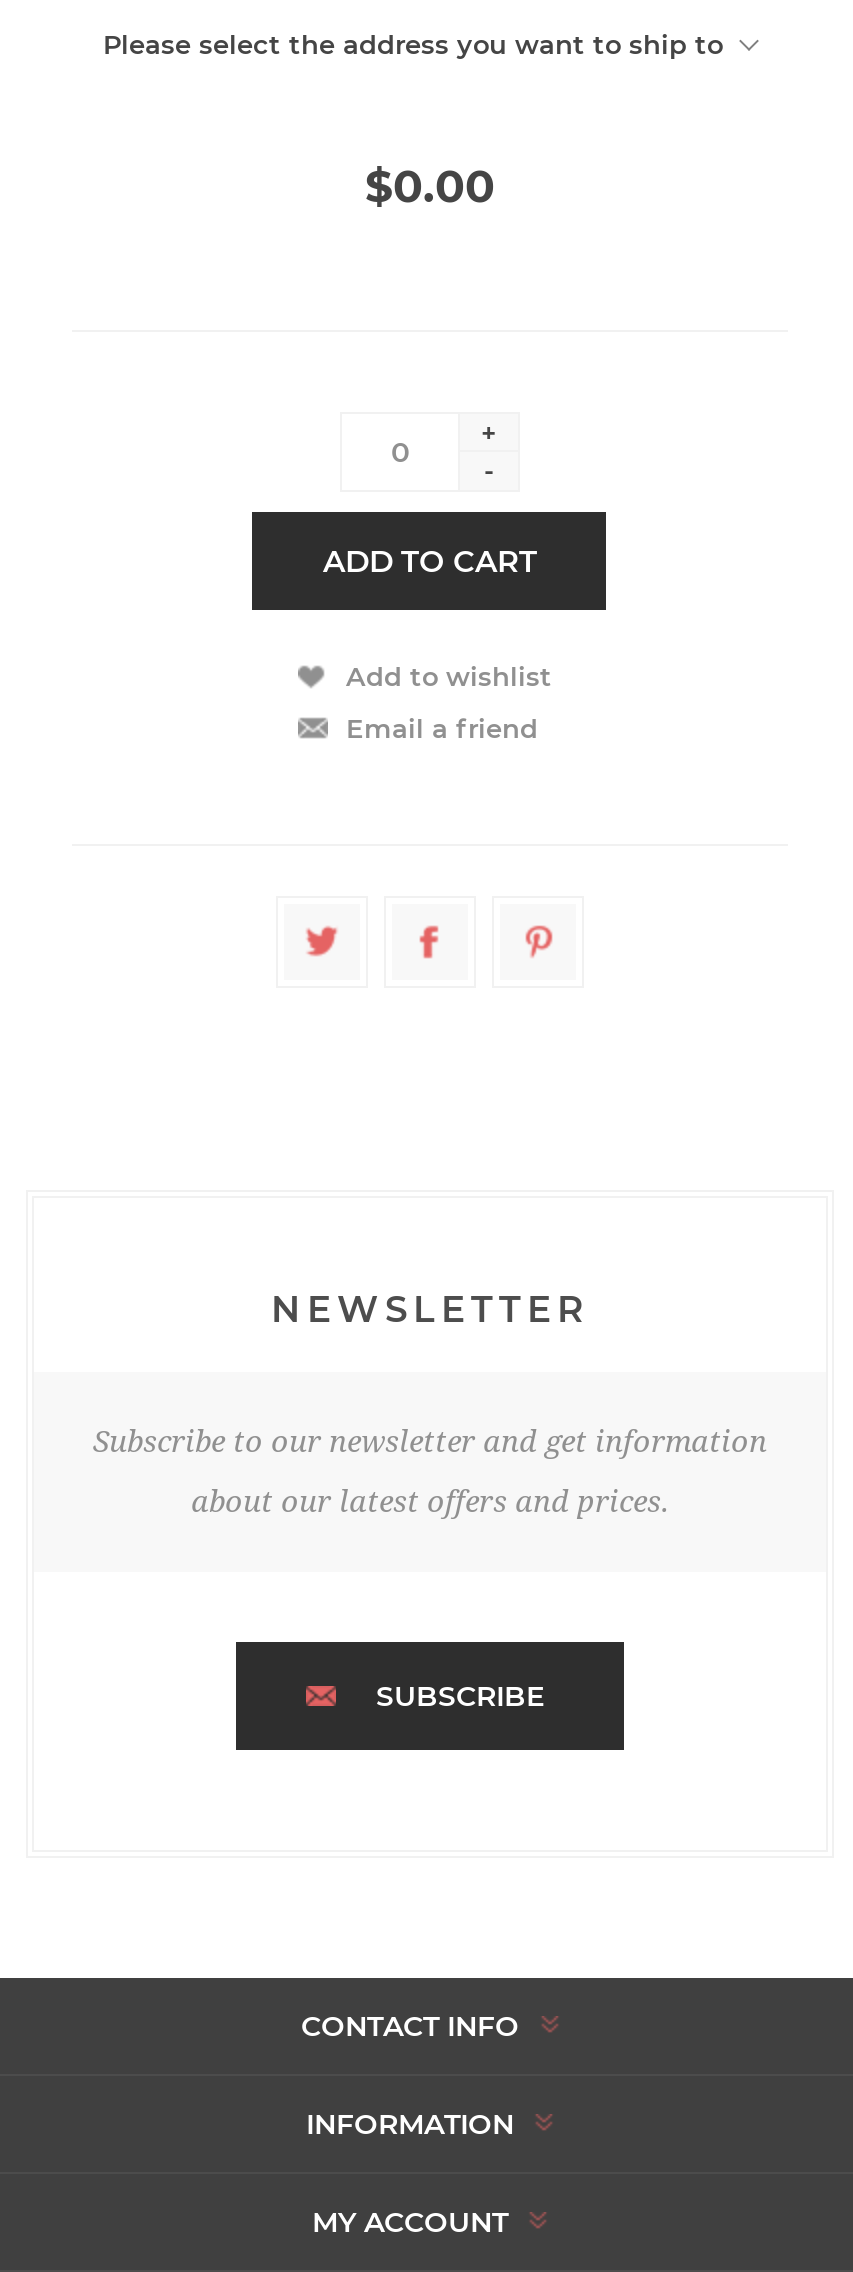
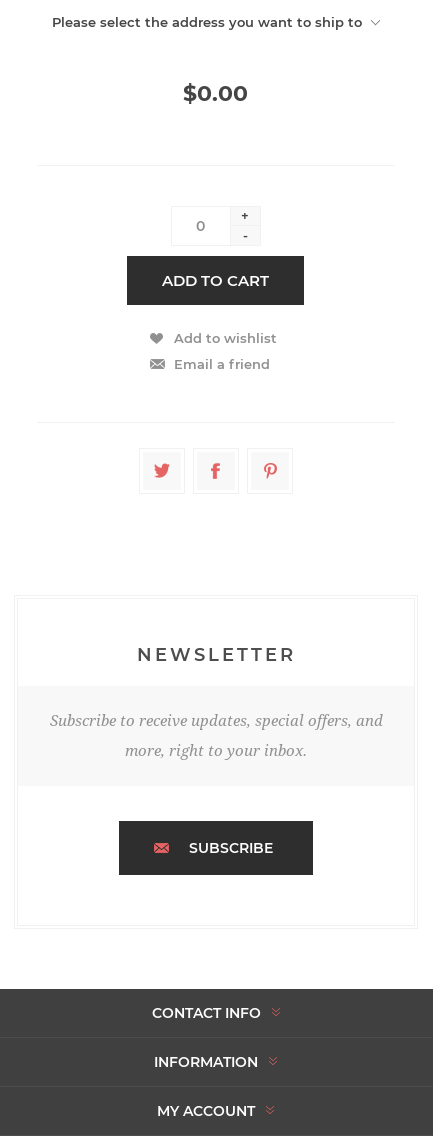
[93,1424,767,1460] Subscribe to our newsletter and get information -> [49,712,382,730] Subscribe to receive updates, special offers, and
[191,1484,669,1520] about our latest offers and prices. -> [125,742,307,760] more, right to your inbox.

